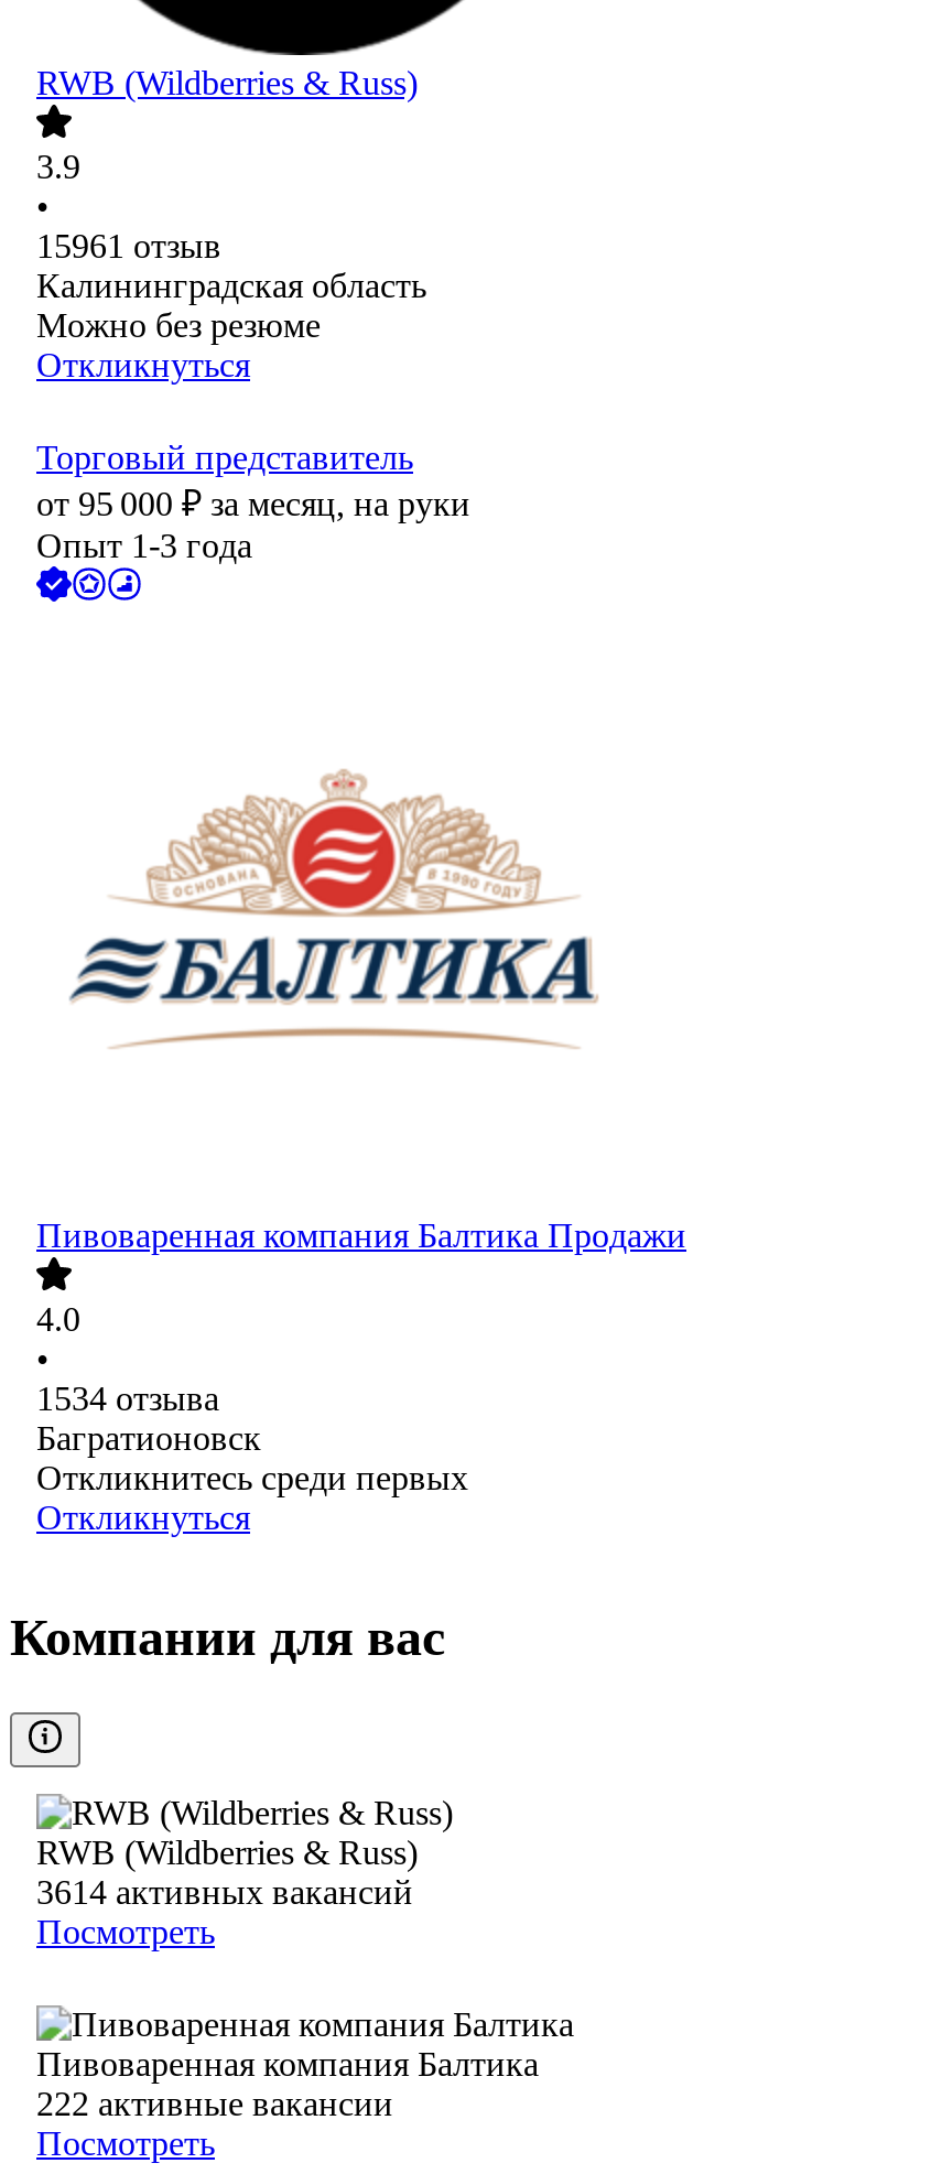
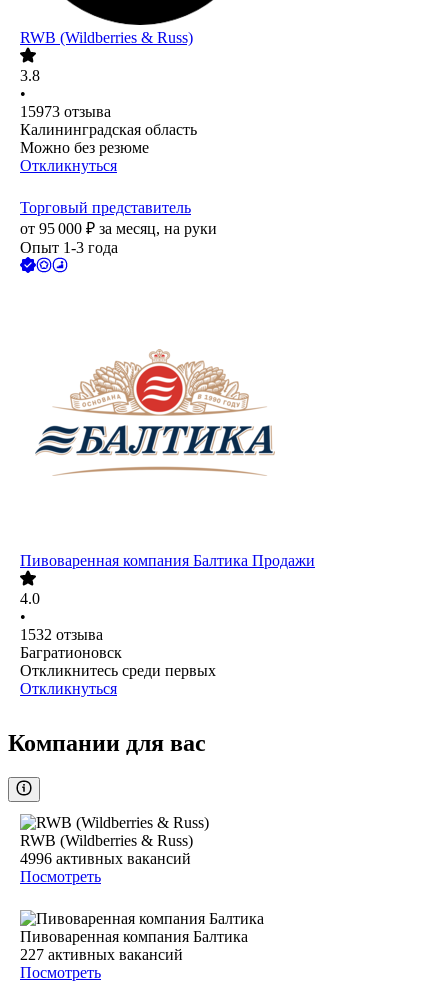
[36,149,80,186] 3.9 -> [20,67,40,84] 3.8
[36,228,221,266] 15961 отзыв -> [20,103,111,120] 15973 отзыва
[36,1381,219,1418] 1534 отзыва -> [20,626,103,643] 1532 отзыва
[36,1874,413,1911] 3614 активных вакансий -> [20,850,191,867] 4996 активных вакансий
[36,2085,393,2123] 222 активные вакансии -> [20,946,183,963] 227 активных вакансий

